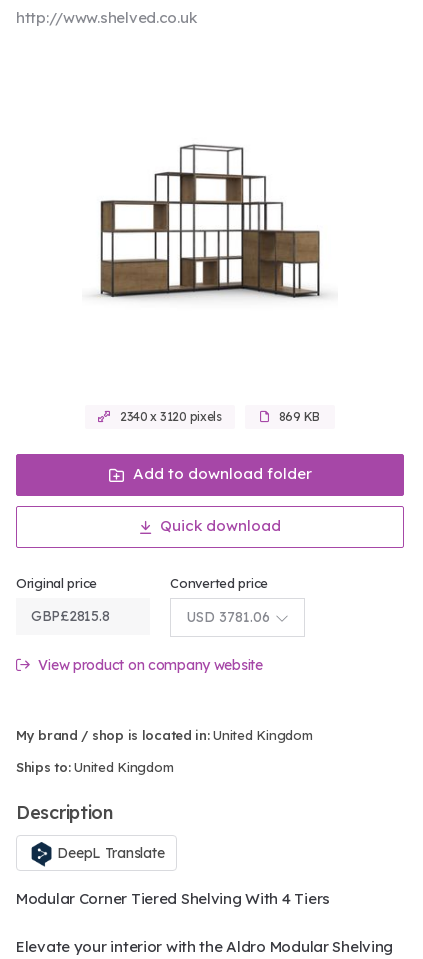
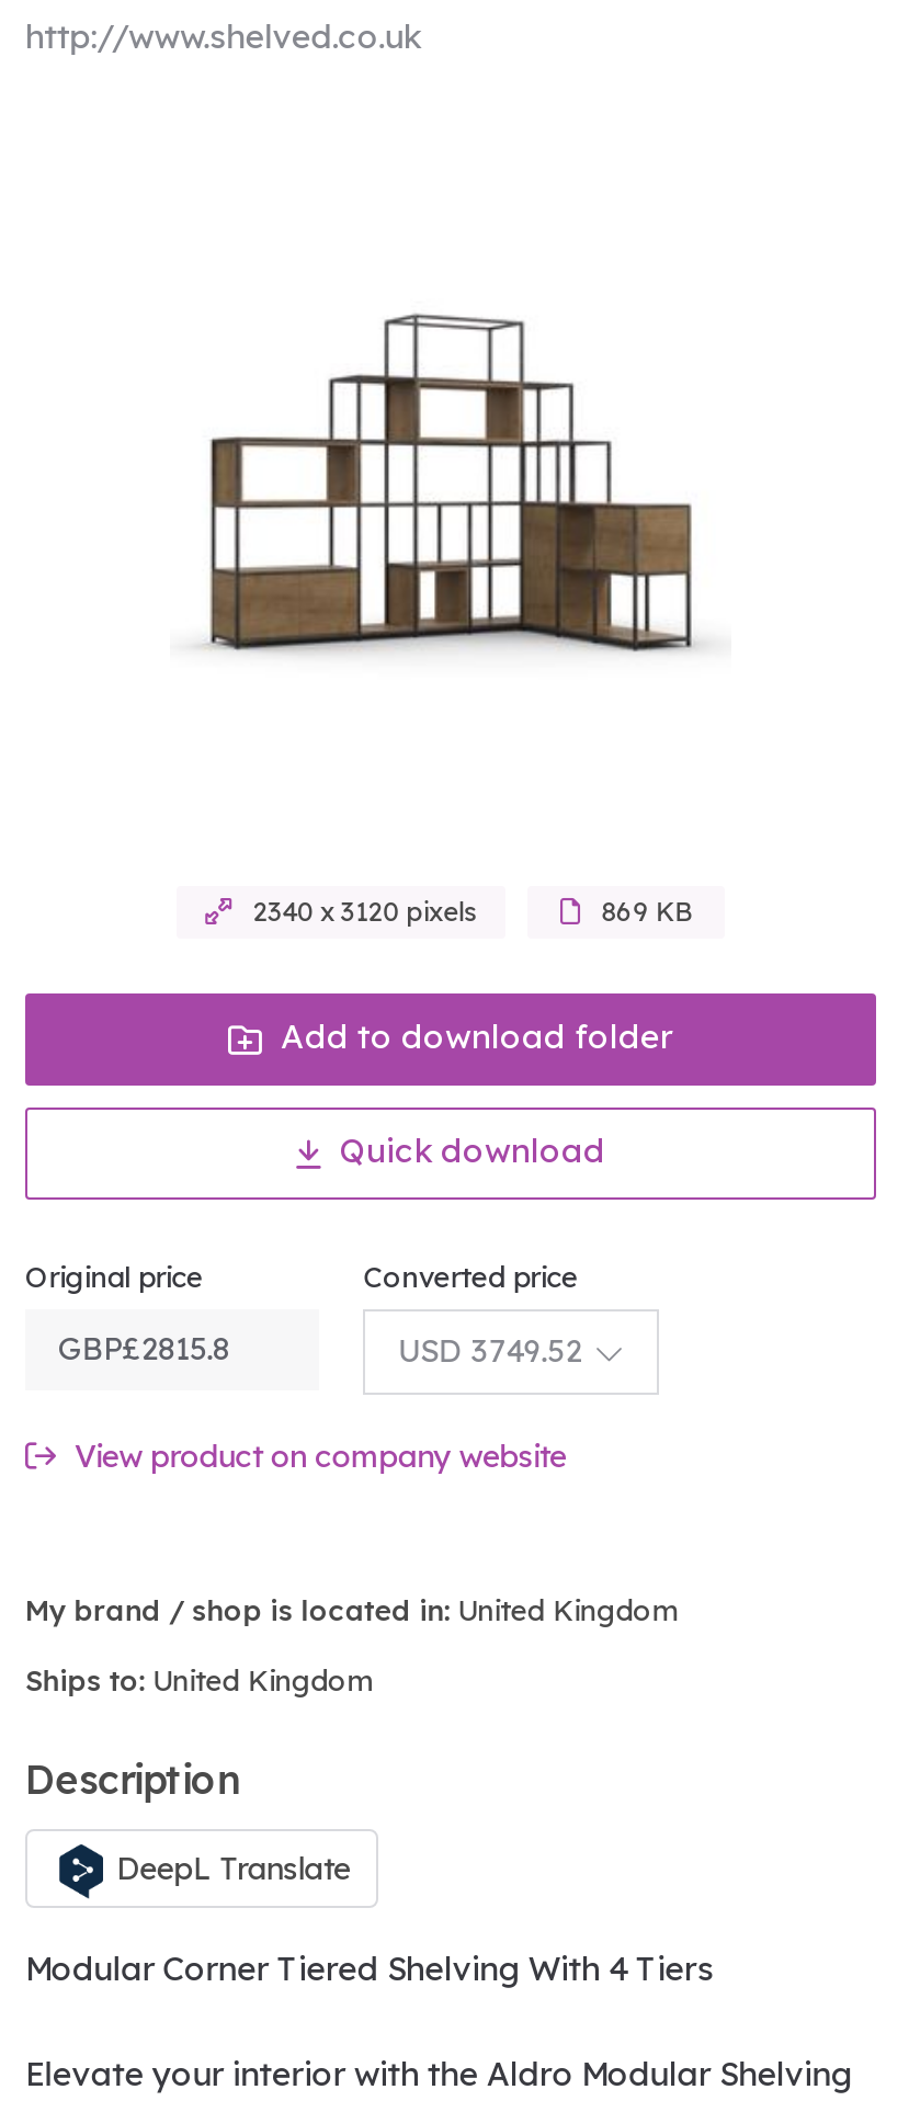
[186,608,270,626] USD 3781.06 -> [398,1331,583,1371] USD 3749.52

